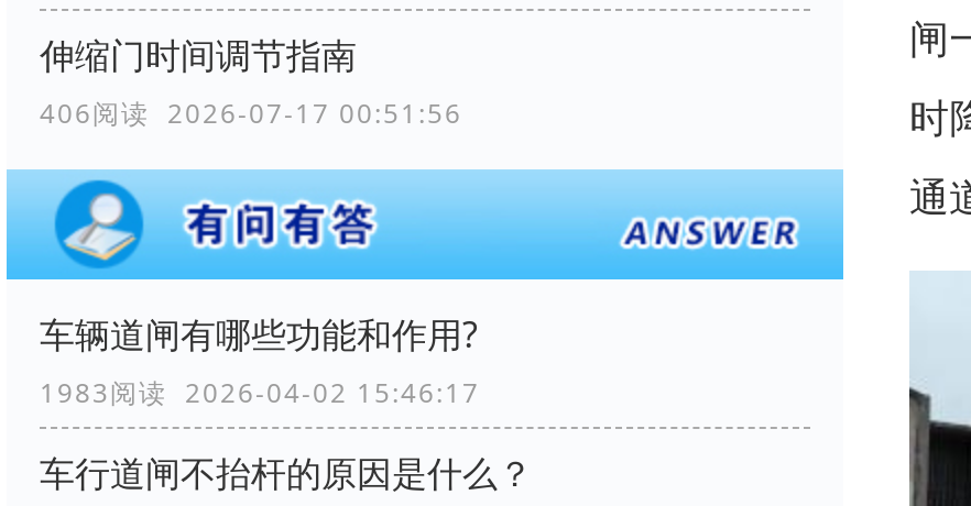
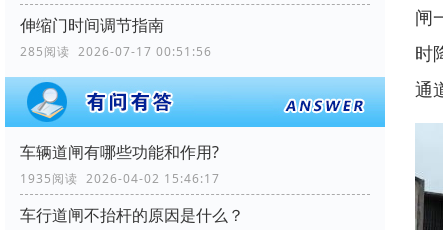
[40,95,462,132] 406阅读 2026-07-17 00:51:56 -> [20,43,212,60] 285阅读 2026-07-17 00:51:56
[40,374,480,412] 1983阅读 2026-04-02 15:46:17 -> [20,170,220,187] 1935阅读 2026-04-02 15:46:17

